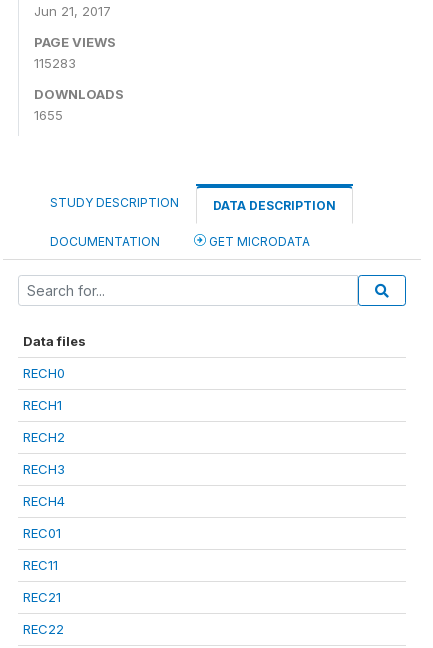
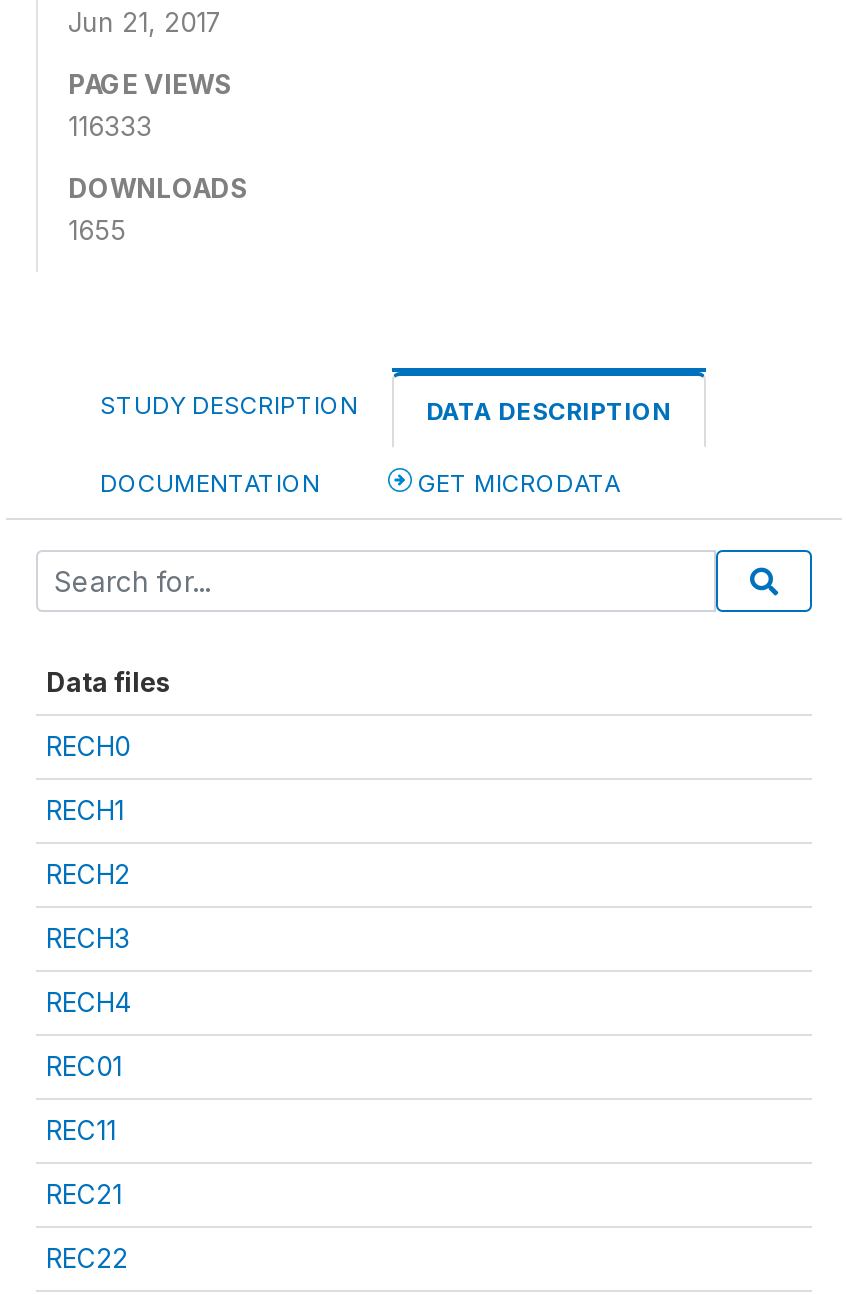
[34,55,76,71] 115283 -> [68,110,152,142] 116333

